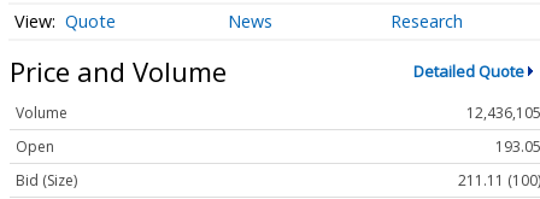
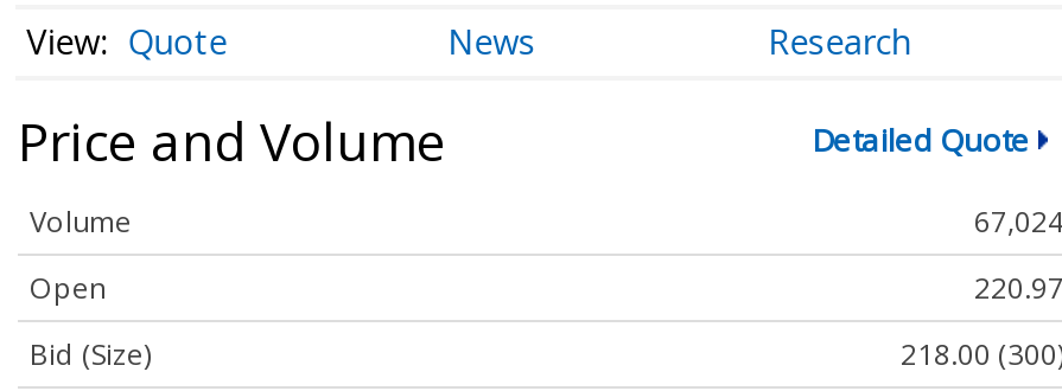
[466,103,540,124] 12,436,105 -> [974,202,1062,243] 67,024
[495,137,540,157] 193.05 -> [974,269,1062,309] 220.97
[458,171,540,191] 211.11 (100) -> [901,335,1062,375] 218.00 (300)

